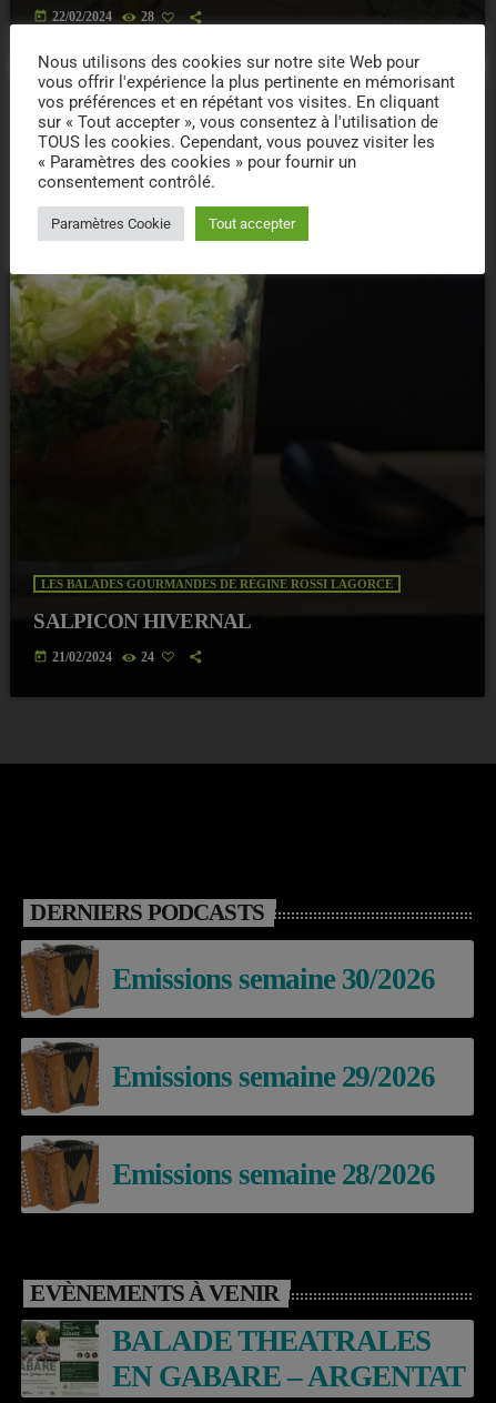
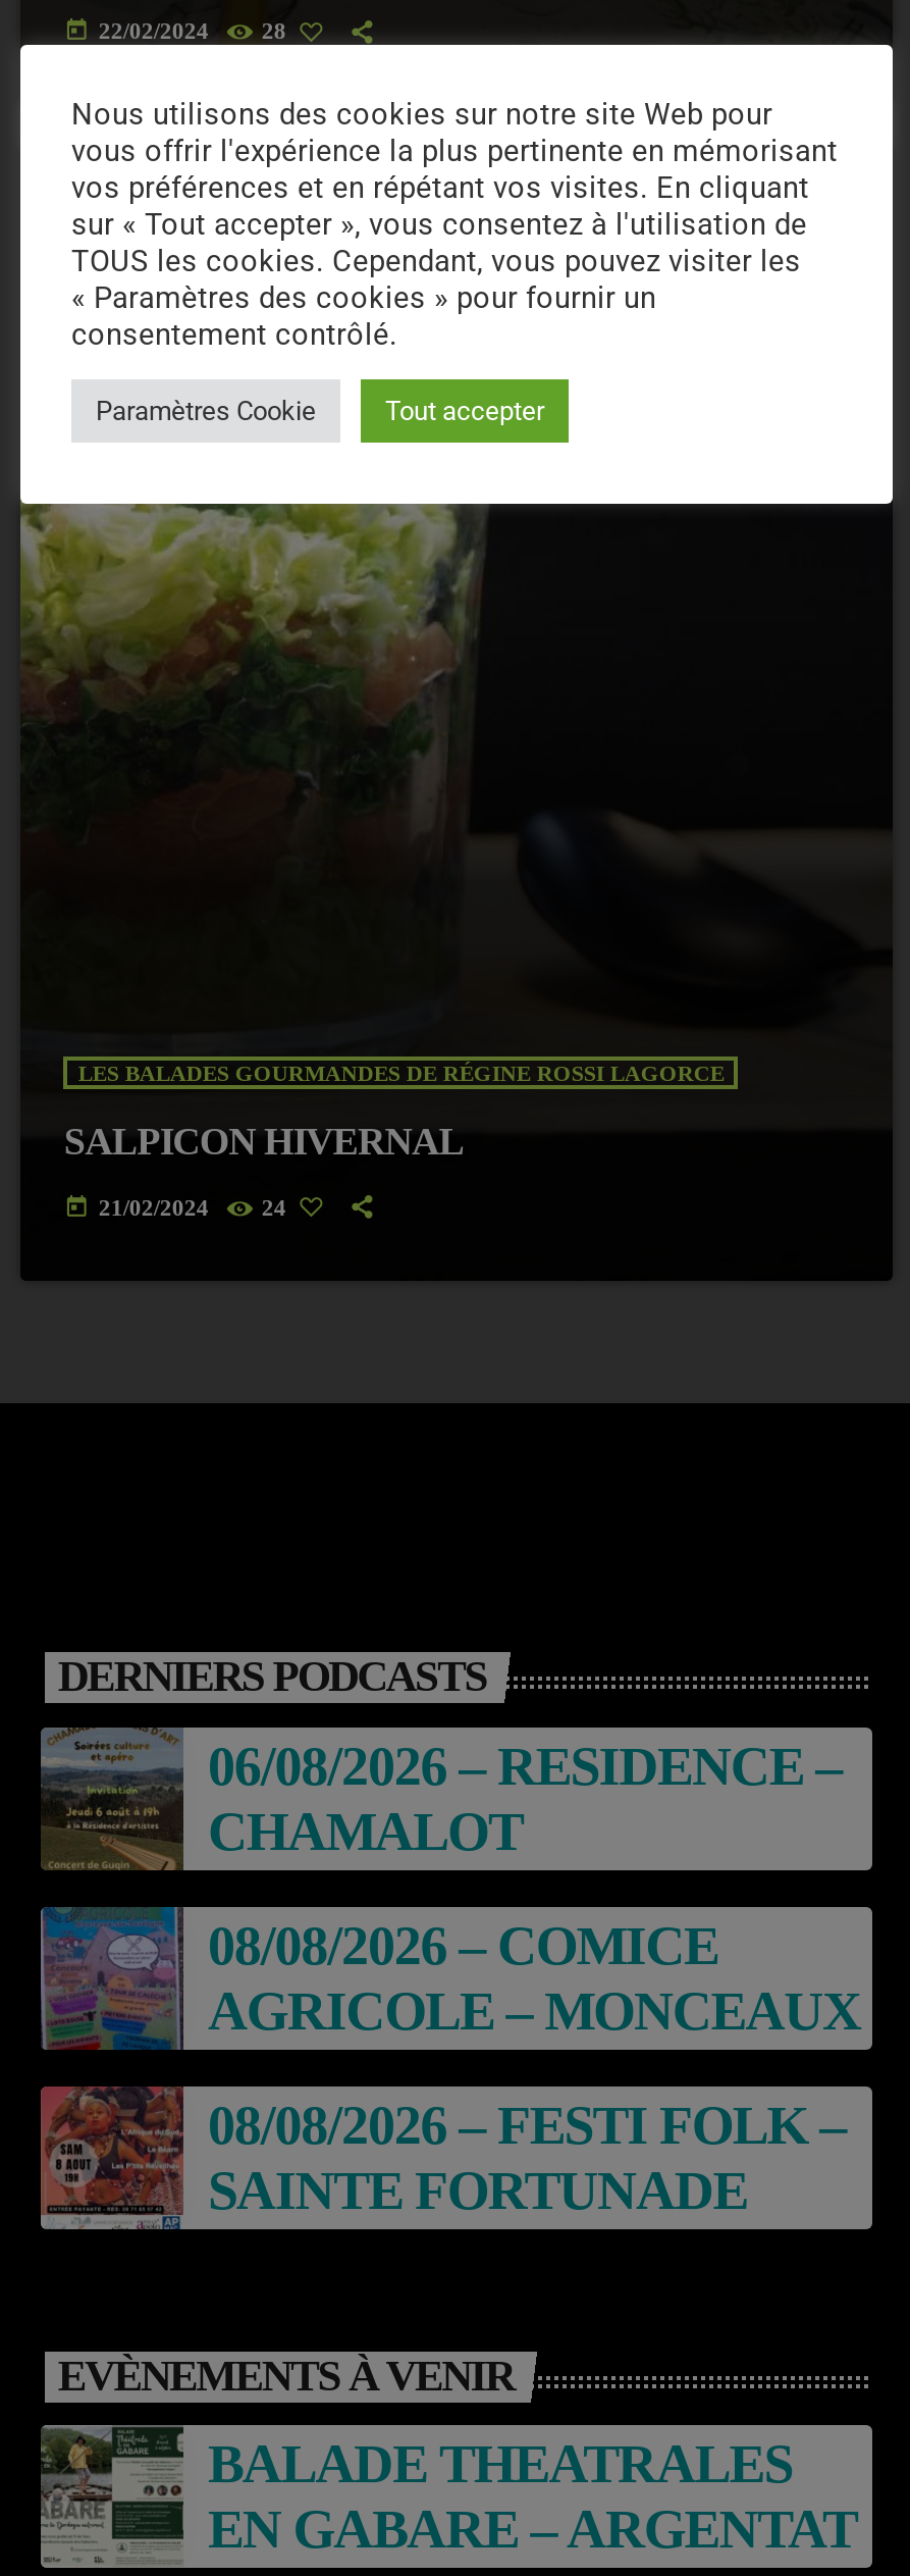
[21,940,435,1018] [image] | Emissions semaine 30/2026 -> [41,1730,842,1870] [image] | 06/08/2026 – RESIDENCE – | CHAMALOT
[21,1037,435,1117] [image] | Emissions semaine 29/2026 -> [41,1907,861,2050] [image] | 08/08/2026 – COMICE | AGRICOLE – MONCEAUX
[21,1135,435,1213] [image] | Emissions semaine 28/2026 -> [41,2086,846,2229] [image] | 08/08/2026 – FESTI FOLK – | SAINTE FORTUNADE

